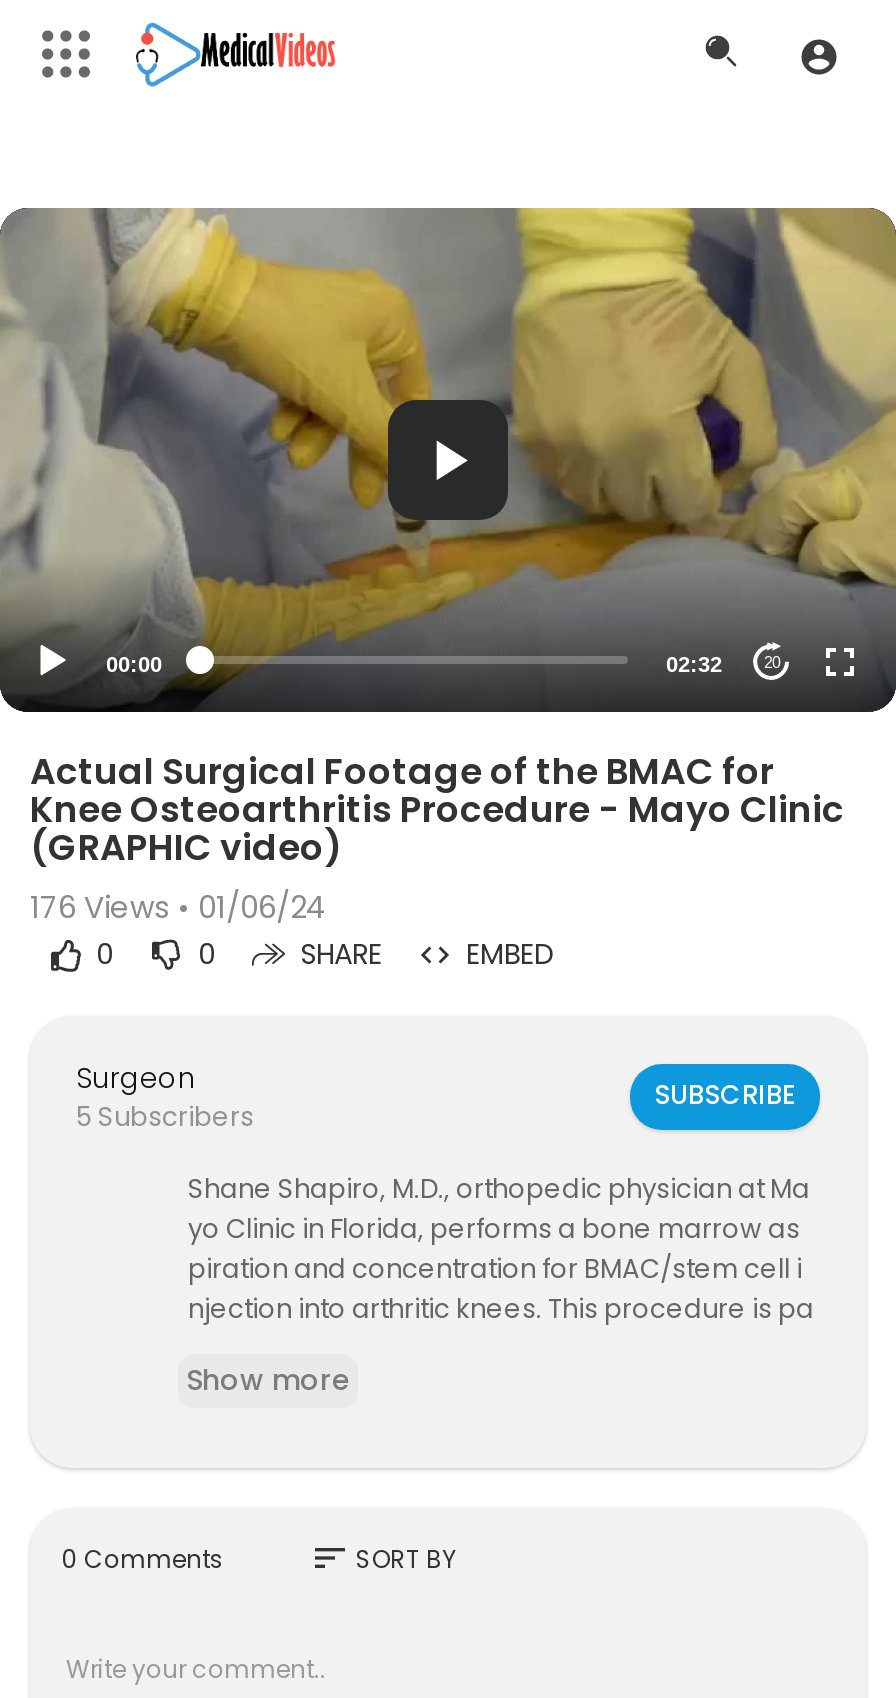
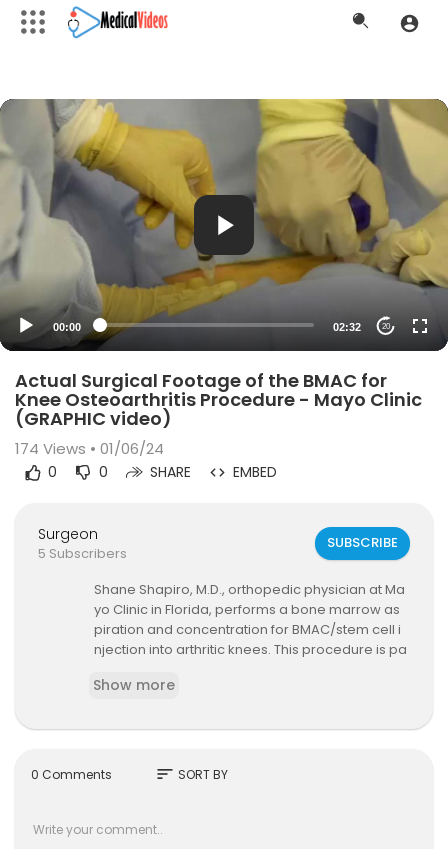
[30,886,326,928] 176 Views • 01/06/24 -> [15,438,164,459] 174 Views • 01/06/24

